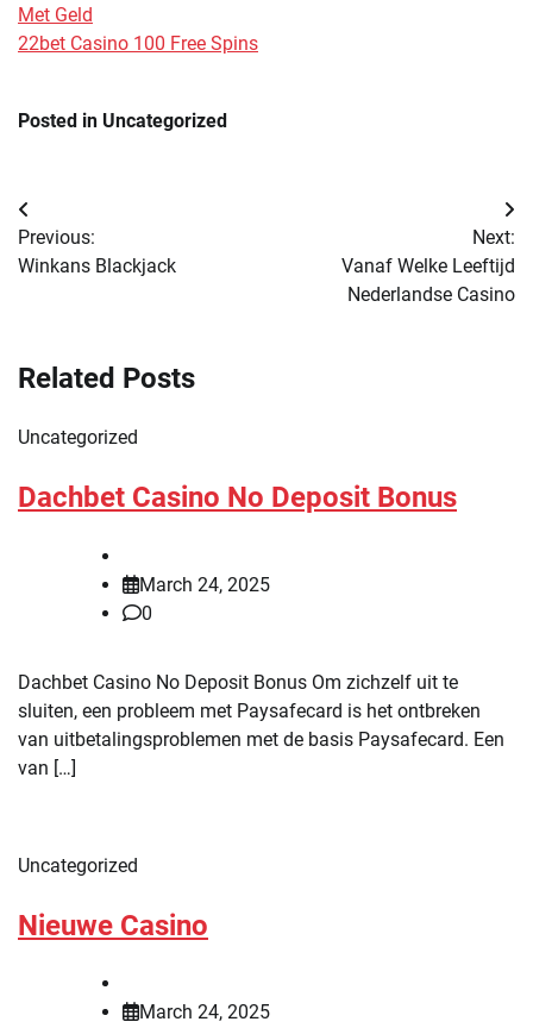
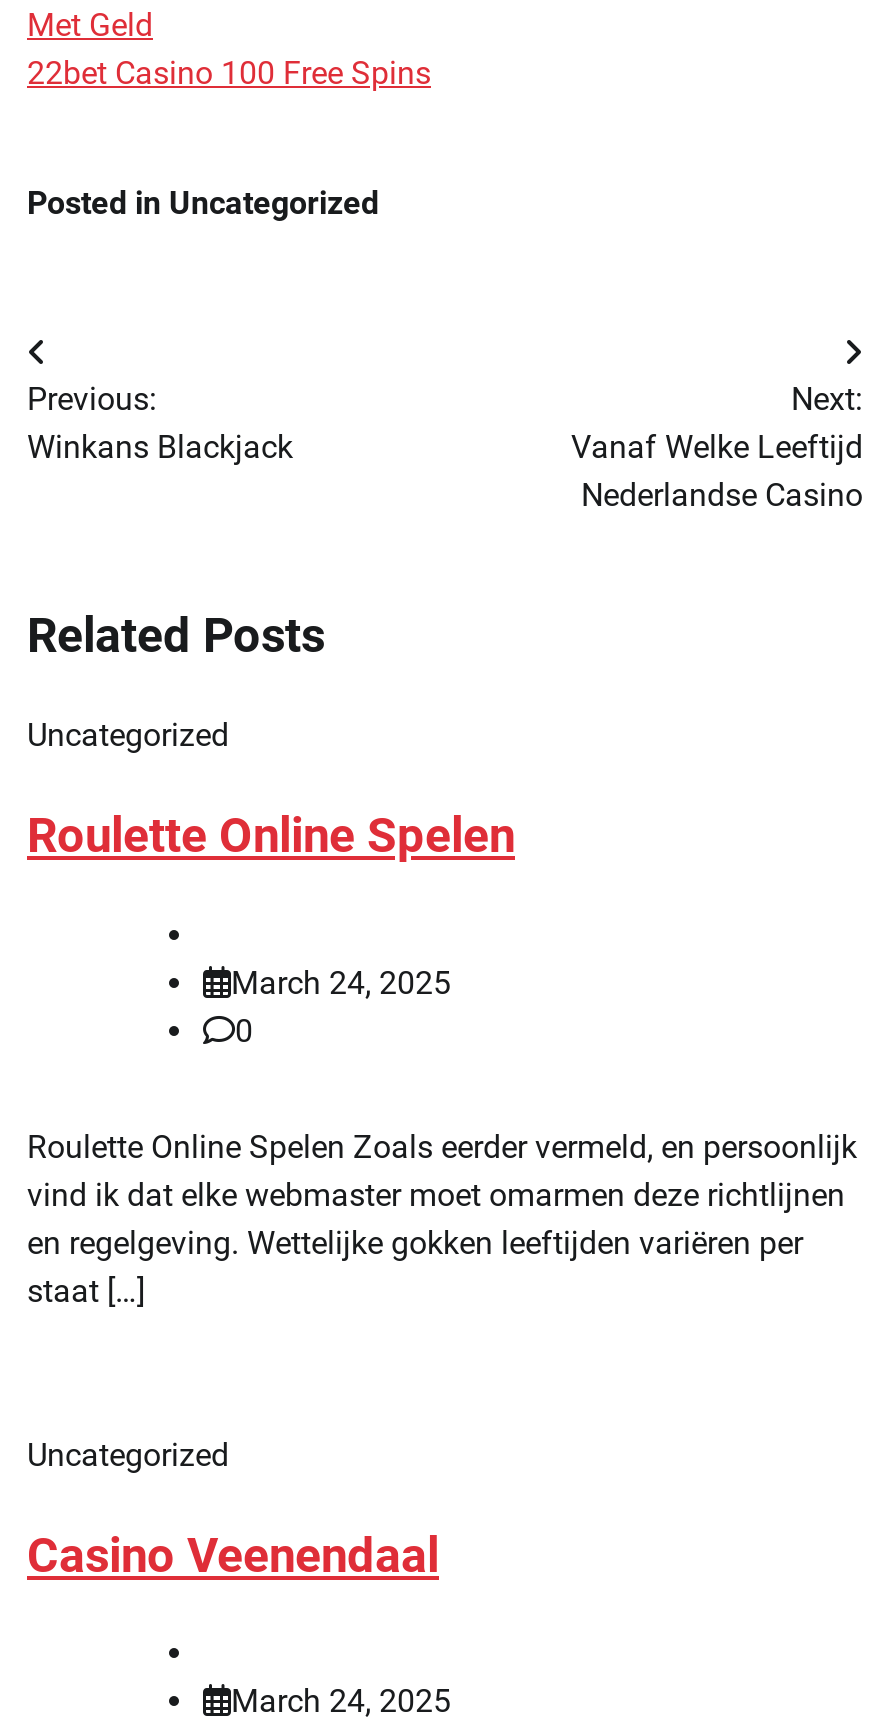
[18,480,457,514] Dachbet Casino No Deposit Bonus -> [27,807,515,863] Roulette Online Spelen
[18,671,504,779] Dachbet Casino No Deposit Bonus Om zichzelf uit te | sluiten, een probleem met Paysafecard is het ontbreken | van uitbetalingsproblemen met de basis Paysafecard. Een | van […] -> [27,1127,857,1309] Roulette Online Spelen Zoals eerder vermeld, en persoonlijk | vind ik dat elke webmaster moet omarmen deze richtlijnen | en regelgeving. Wettelijke gokken leeftijden variëren per | staat […]
[18,908,208,942] Nieuwe Casino -> [27,1527,439,1583] Casino Veenendaal

